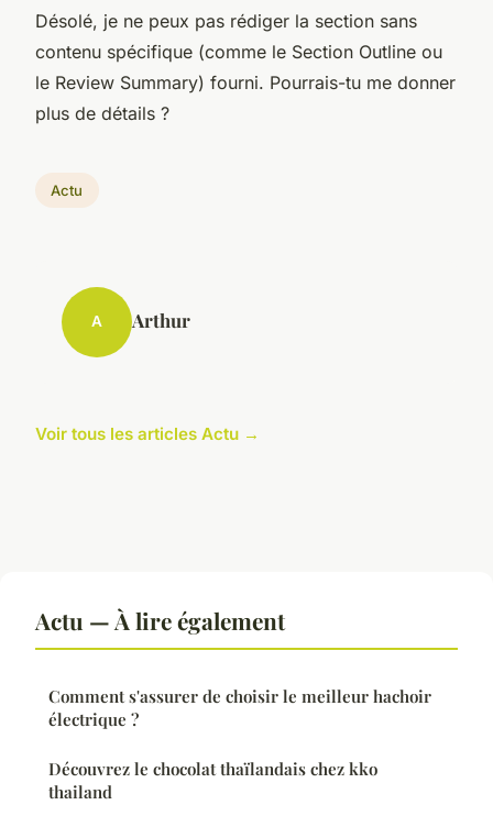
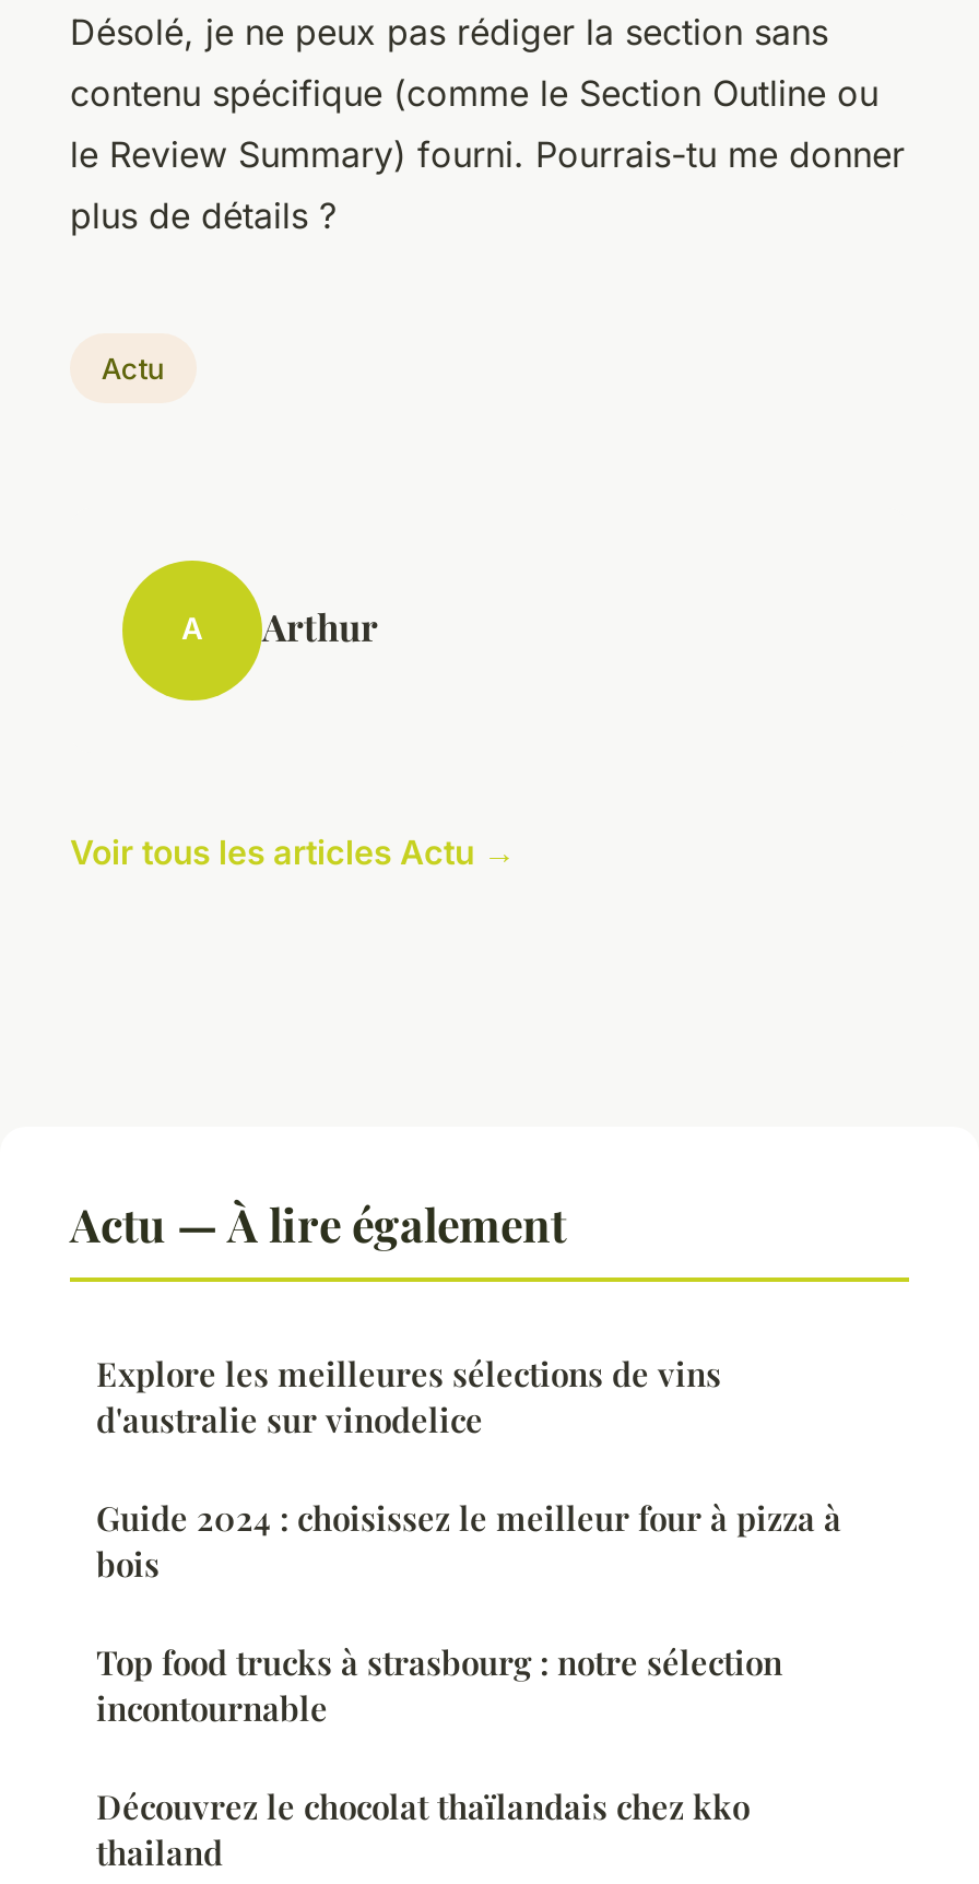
[48,685,431,730] Comment s'assurer de choisir le meilleur hachoir | électrique ? -> [96,1351,841,1729] Explore les meilleures sélections de vins | d'australie sur vinodelice | Guide 2024 : choisissez le meilleur four à pizza à | bois | Top food trucks à strasbourg : notre sélection | incontournable

